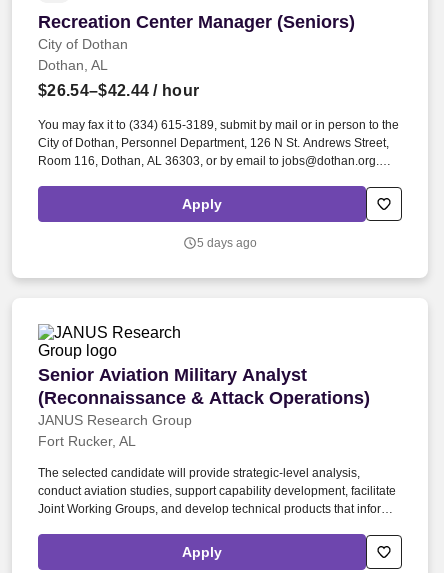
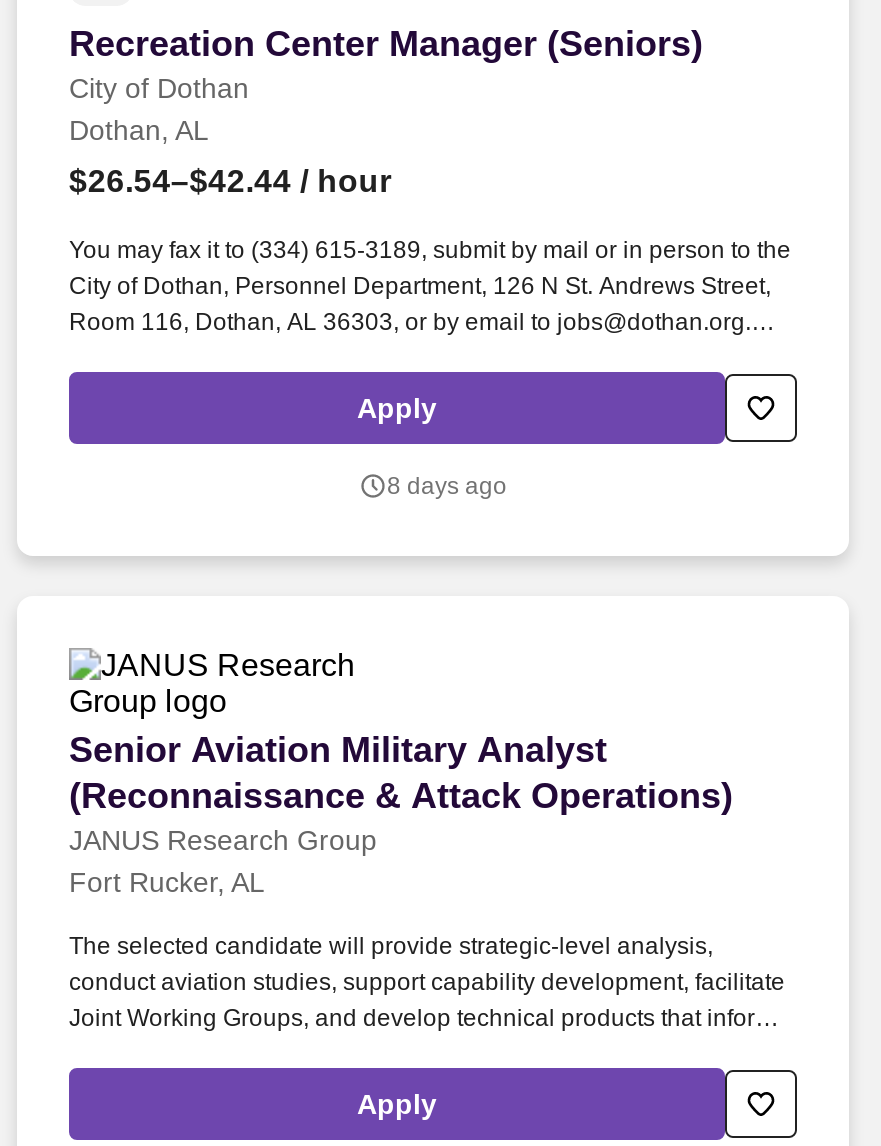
[197,236,257,250] 5 days ago -> [387,472,507,500] 8 days ago

